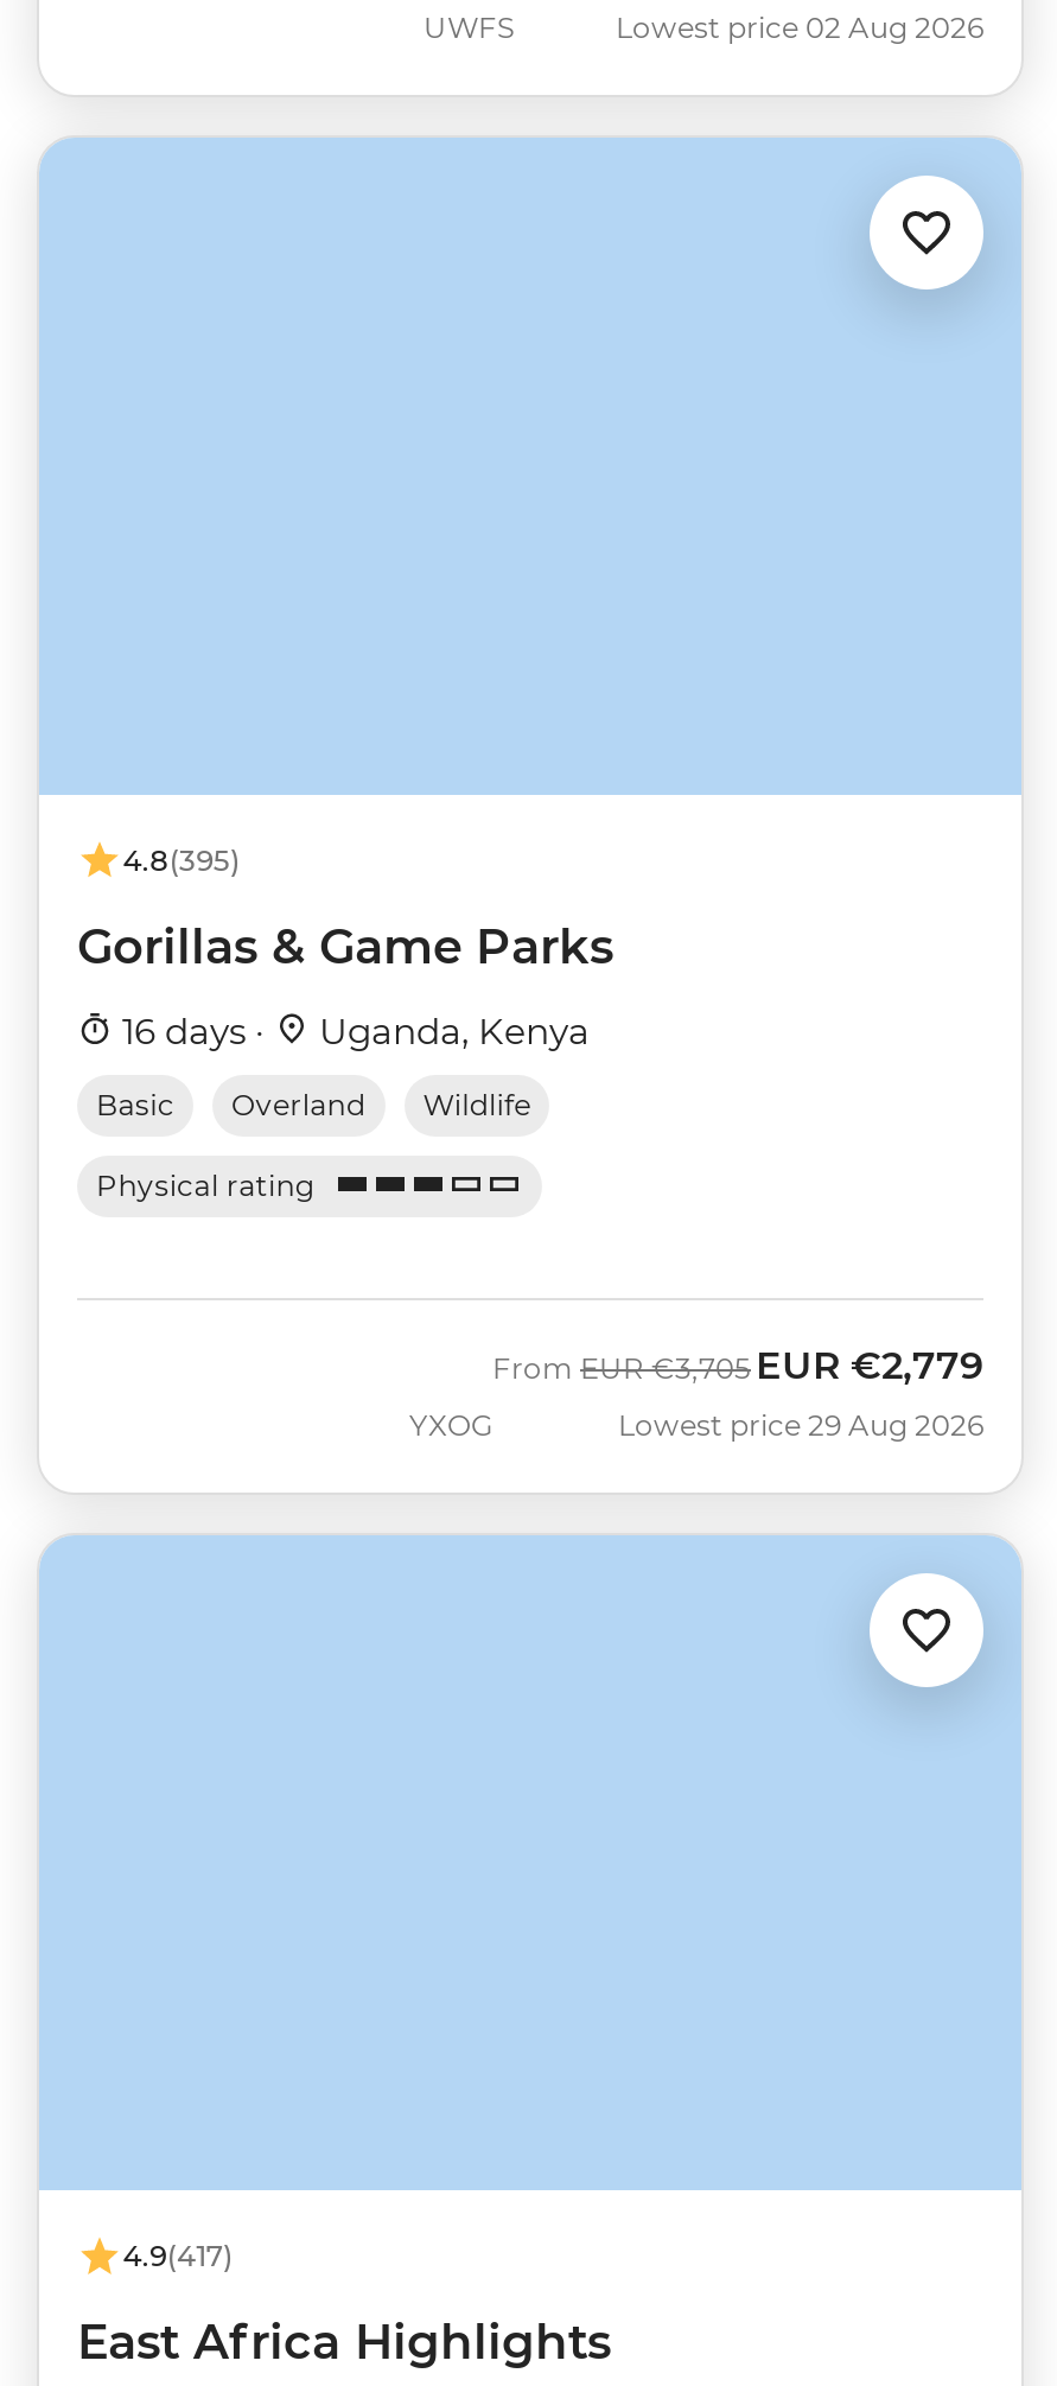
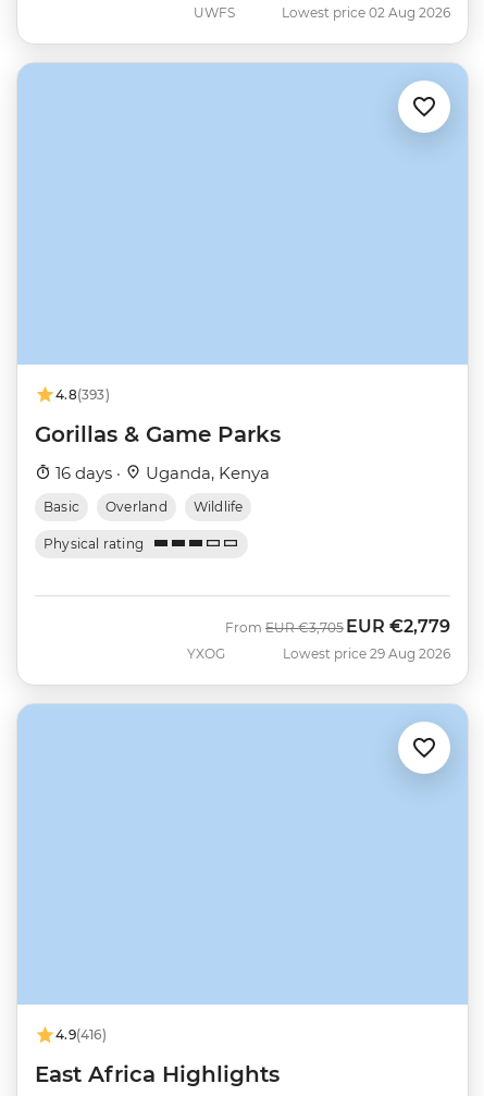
[123,842,241,878] 4.8(395) -> [56,386,110,402] 4.8(393)
[123,2239,233,2274] 4.9(417) -> [56,1027,106,1043] 4.9(416)

